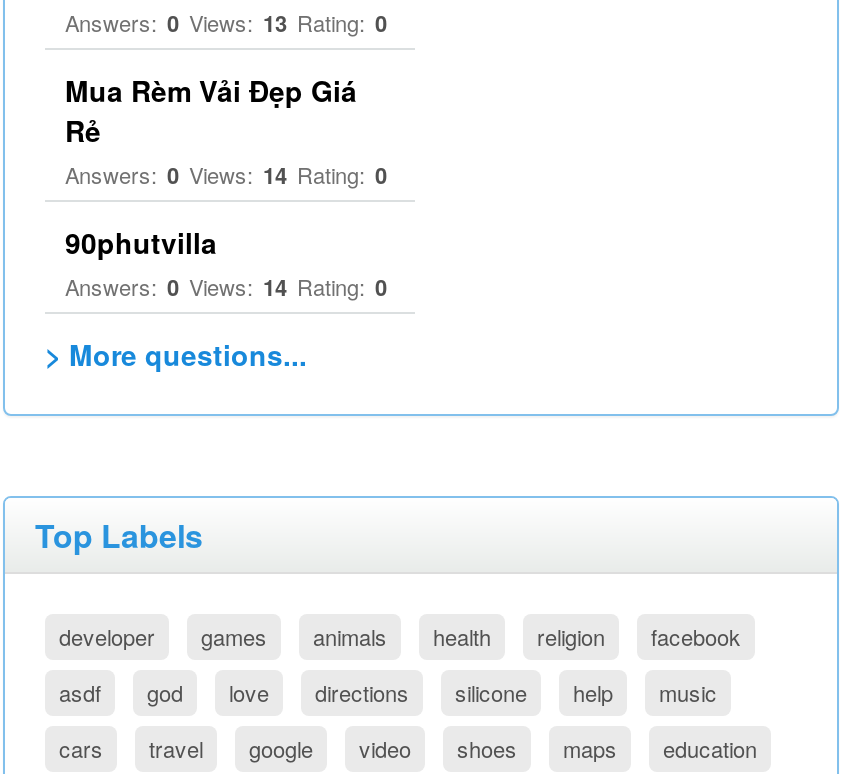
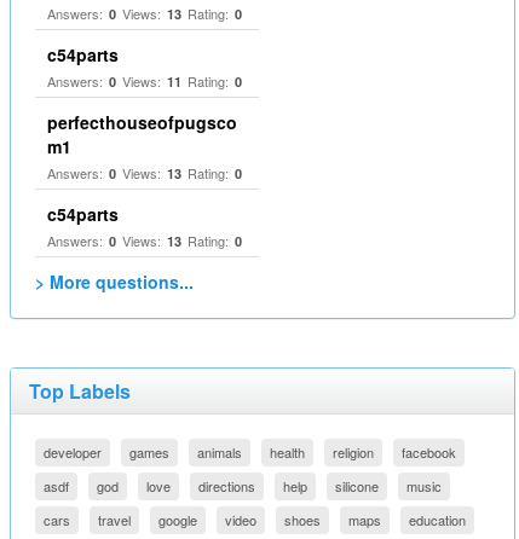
[65,70,387,302] Mua Rèm Vải Đẹp Giá | Rẻ | Answers: 0 Views: 14 Rating: 0 | 90phutvilla | Answers: 0 Views: 14 Rating: 0 -> [47,42,242,250] c54parts | Answers: 0 Views: 11 Rating: 0 | perfecthouseofpugsco | m1 | Answers: 0 Views: 13 Rating: 0 | c54parts | Answers: 0 Views: 13 Rating: 0
moved [455,676,527,708] -> [335,476,379,495]: silicone

